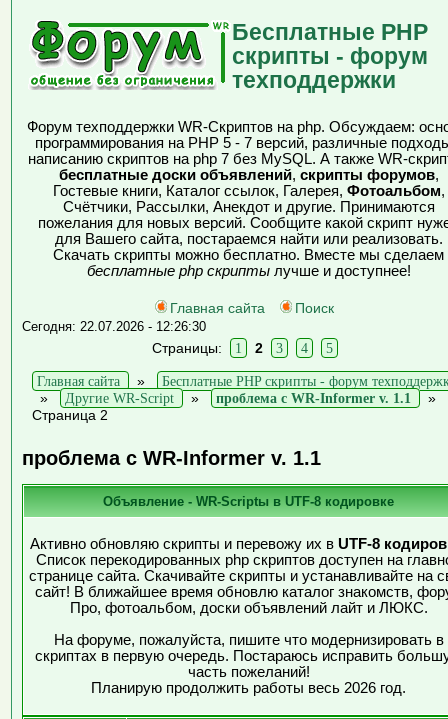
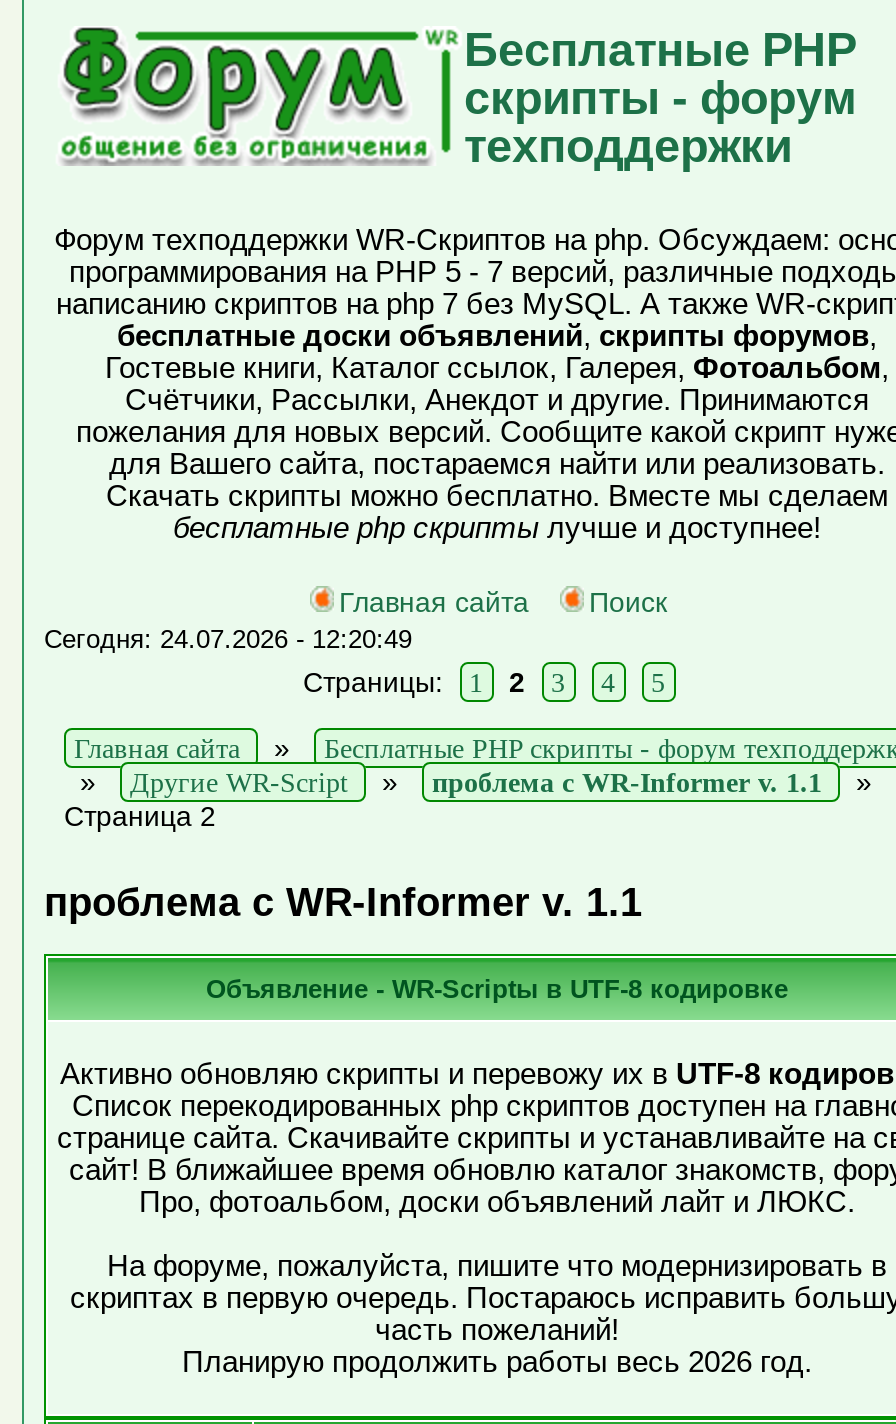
[22,319,206,334] Сегодня: 22.07.2026 - 12:26:30 -> [44,624,412,654] Сегодня: 24.07.2026 - 12:20:49

